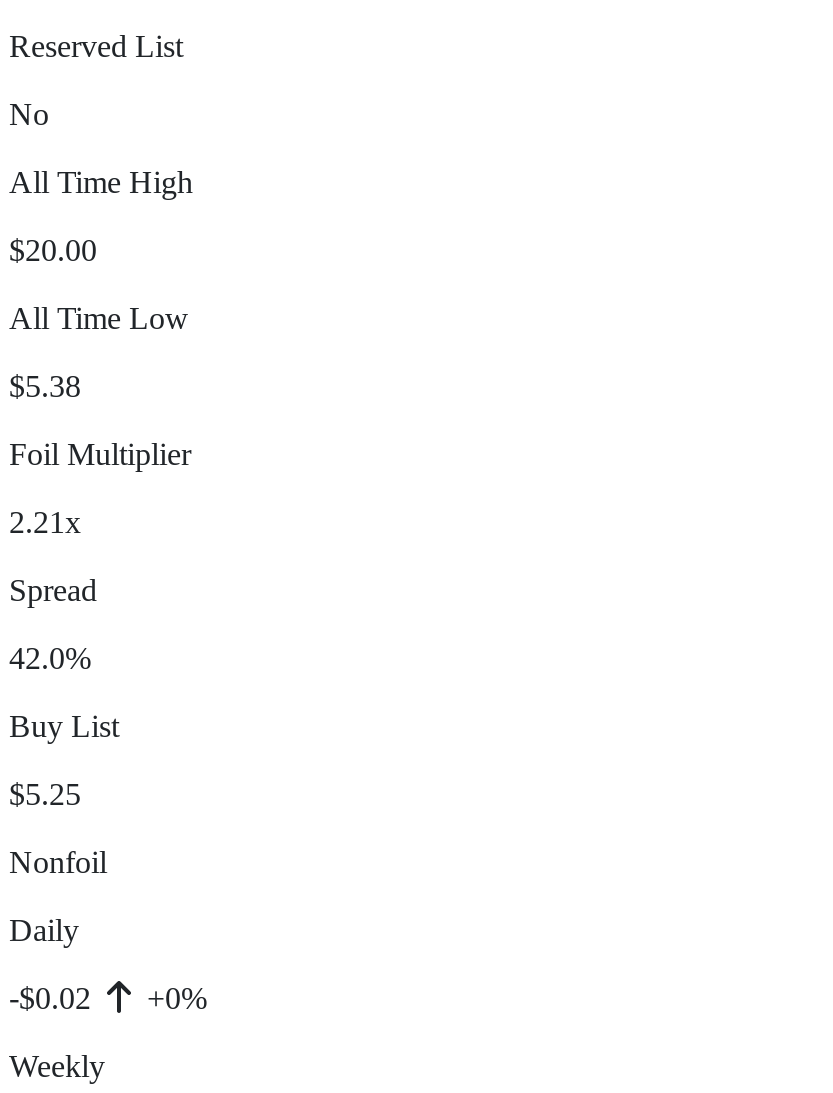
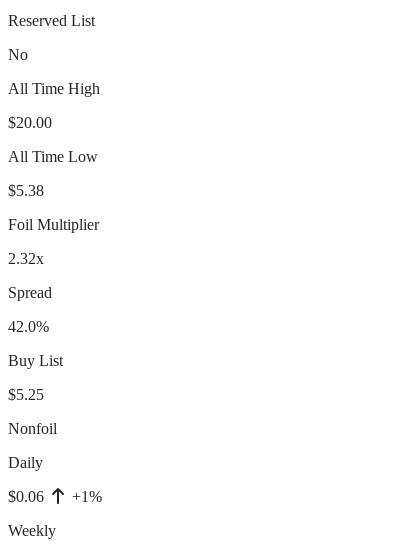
[9,505,81,539] 2.21x -> [8,250,44,267] 2.32x
[9,981,99,1015] -$0.02 -> [8,488,48,505] $0.06
[139,981,207,1015] +0% -> [68,488,102,505] +1%

